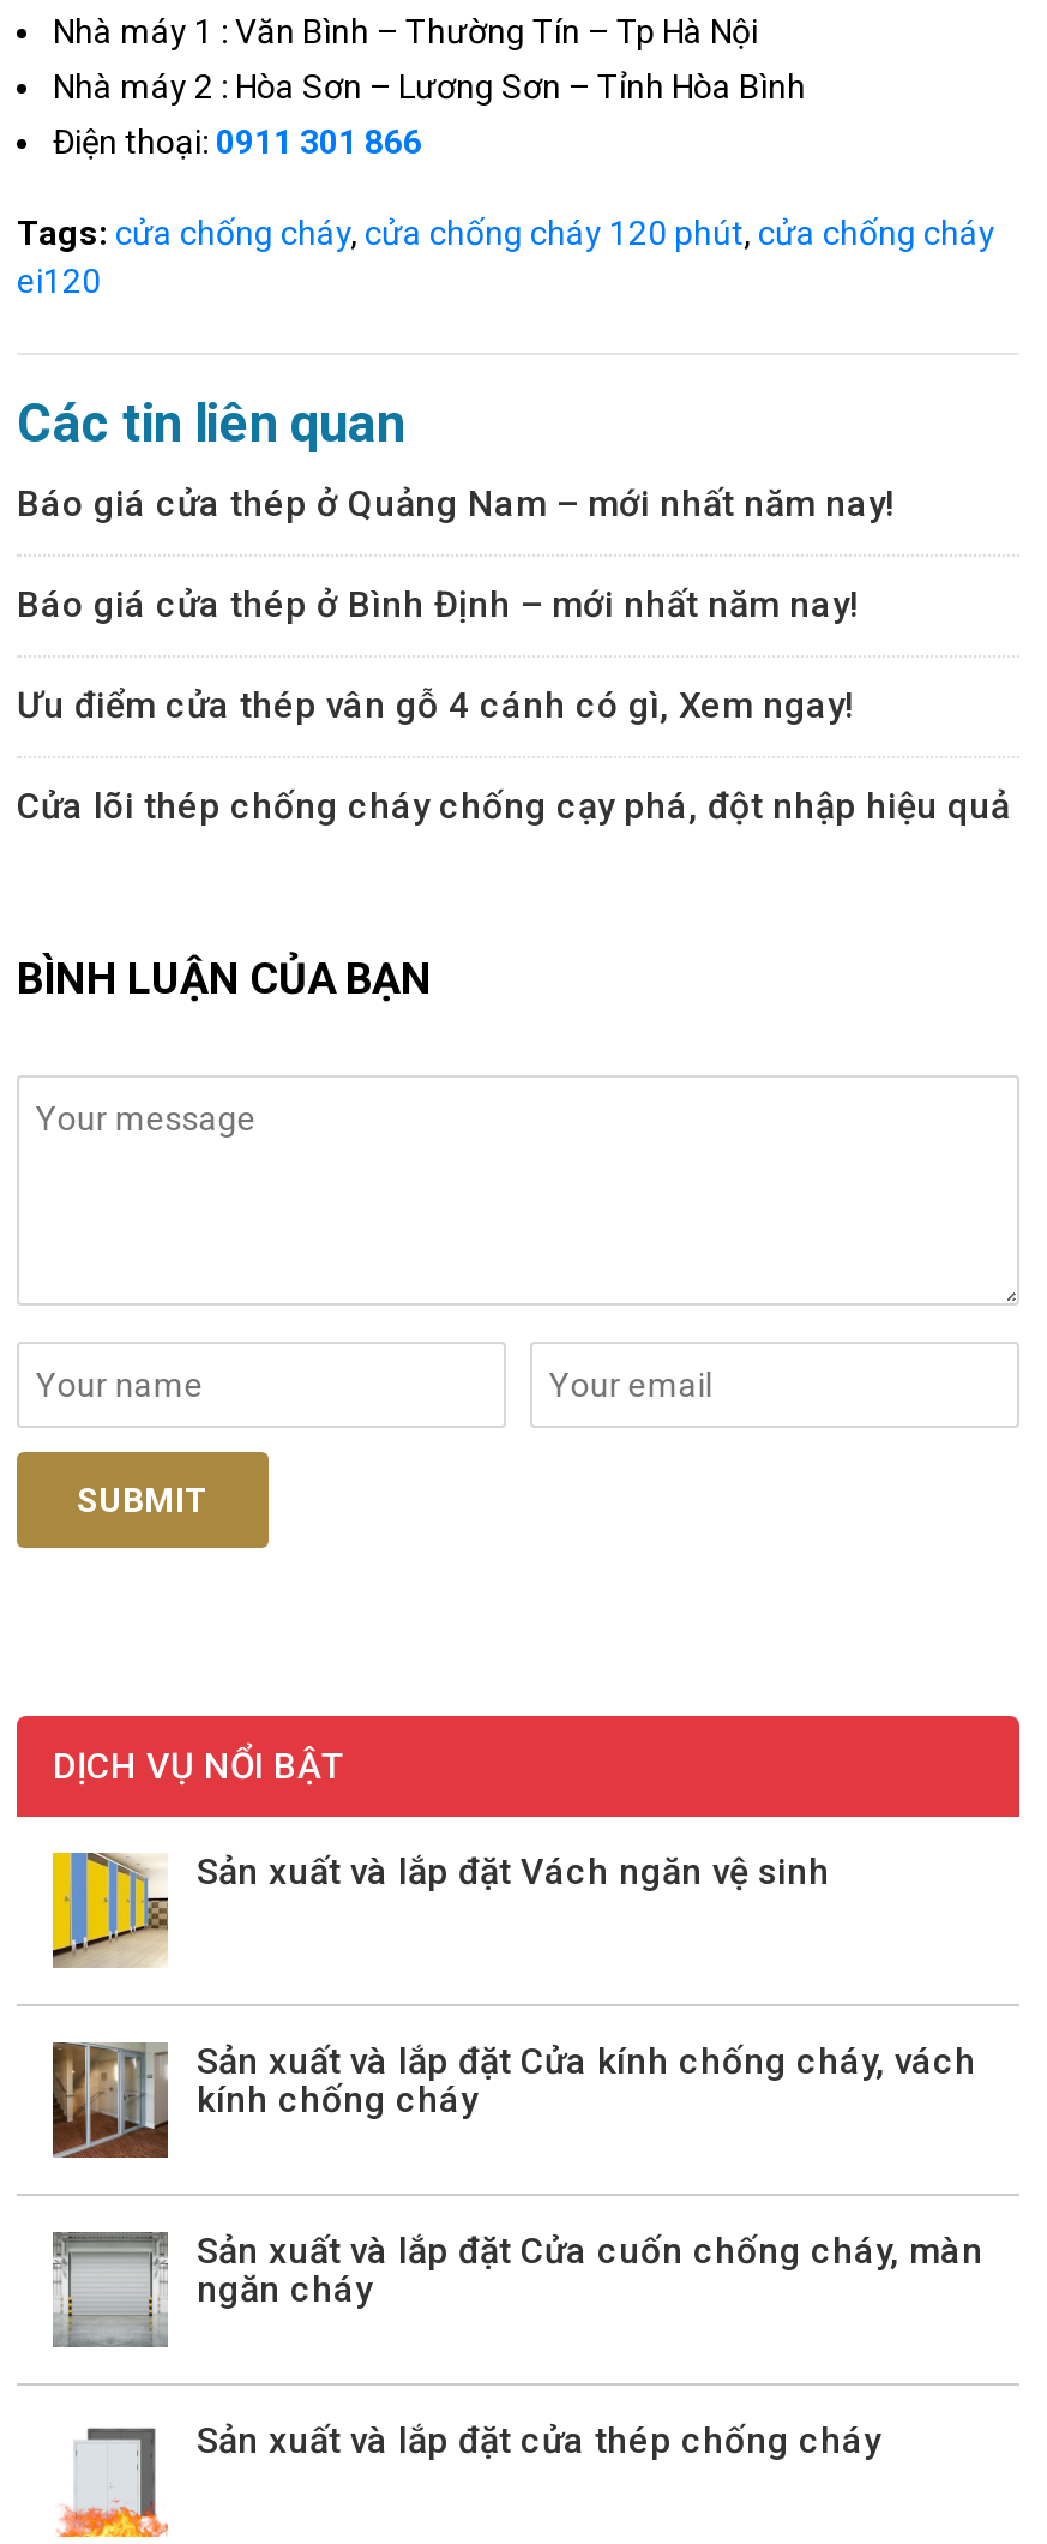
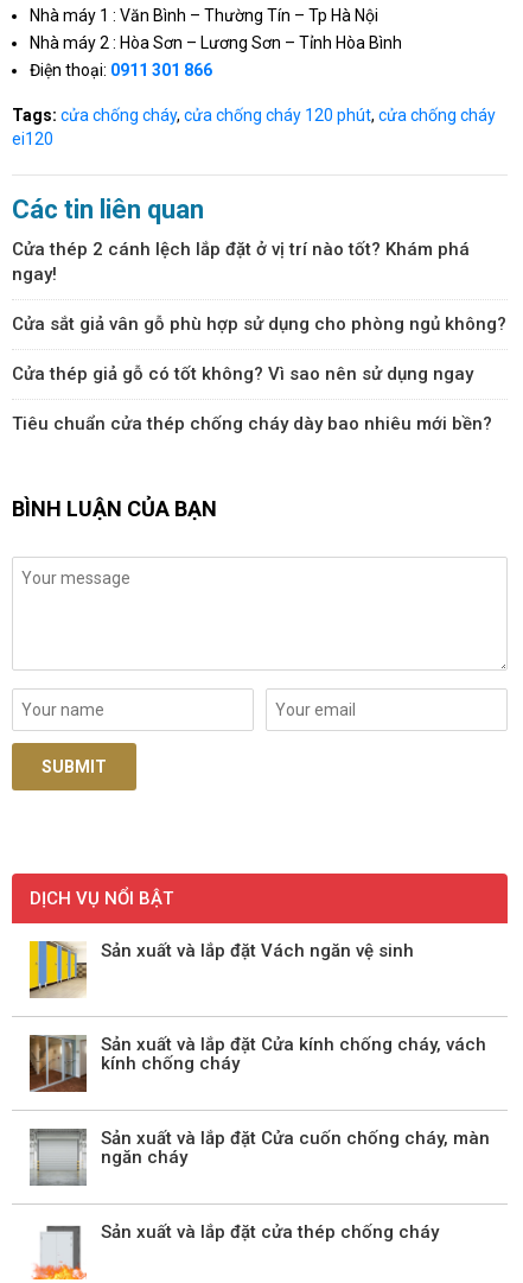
[17,483,895,526] Báo giá cửa thép ở Quảng Nam – mới nhất năm nay! -> [12,239,470,285] Cửa thép 2 cánh lệch lắp đặt ở vị trí nào tốt? Khám phá | ngay!
[17,583,859,627] Báo giá cửa thép ở Bình Định – mới nhất năm nay! -> [12,313,506,335] Cửa sắt giả vân gỗ phù hợp sử dụng cho phòng ngủ không?
[17,684,854,727] Ưu điểm cửa thép vân gỗ 4 cánh có gì, Xem ngay! -> [12,363,473,385] Cửa thép giả gỗ có tốt không? Vì sao nên sử dụng ngay
[17,785,1010,828] Cửa lõi thép chống cháy chống cạy phá, đột nhập hiệu quả -> [12,413,492,435] Tiêu chuẩn cửa thép chống cháy dày bao nhiêu mới bền?

